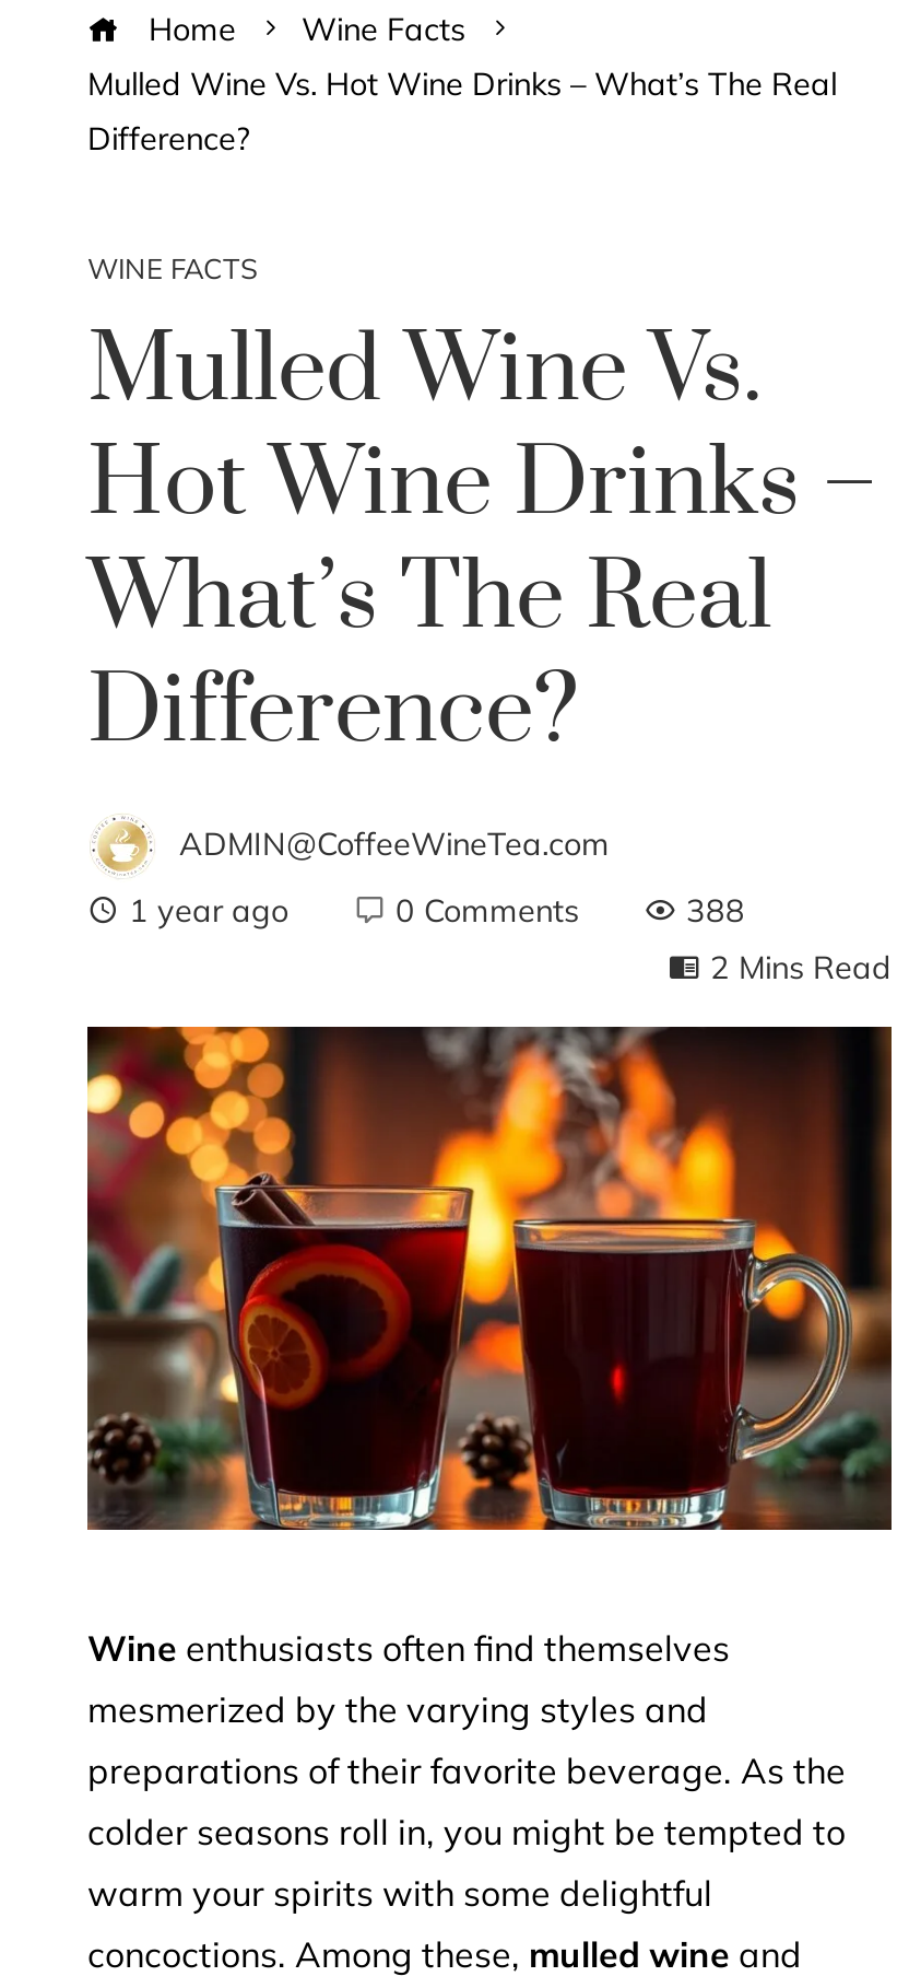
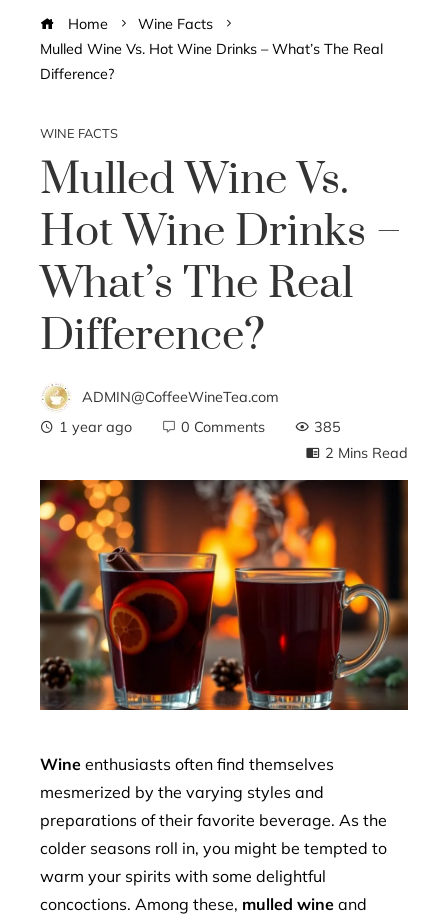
[686,891,745,931] 388 -> [314,418,341,436] 385

